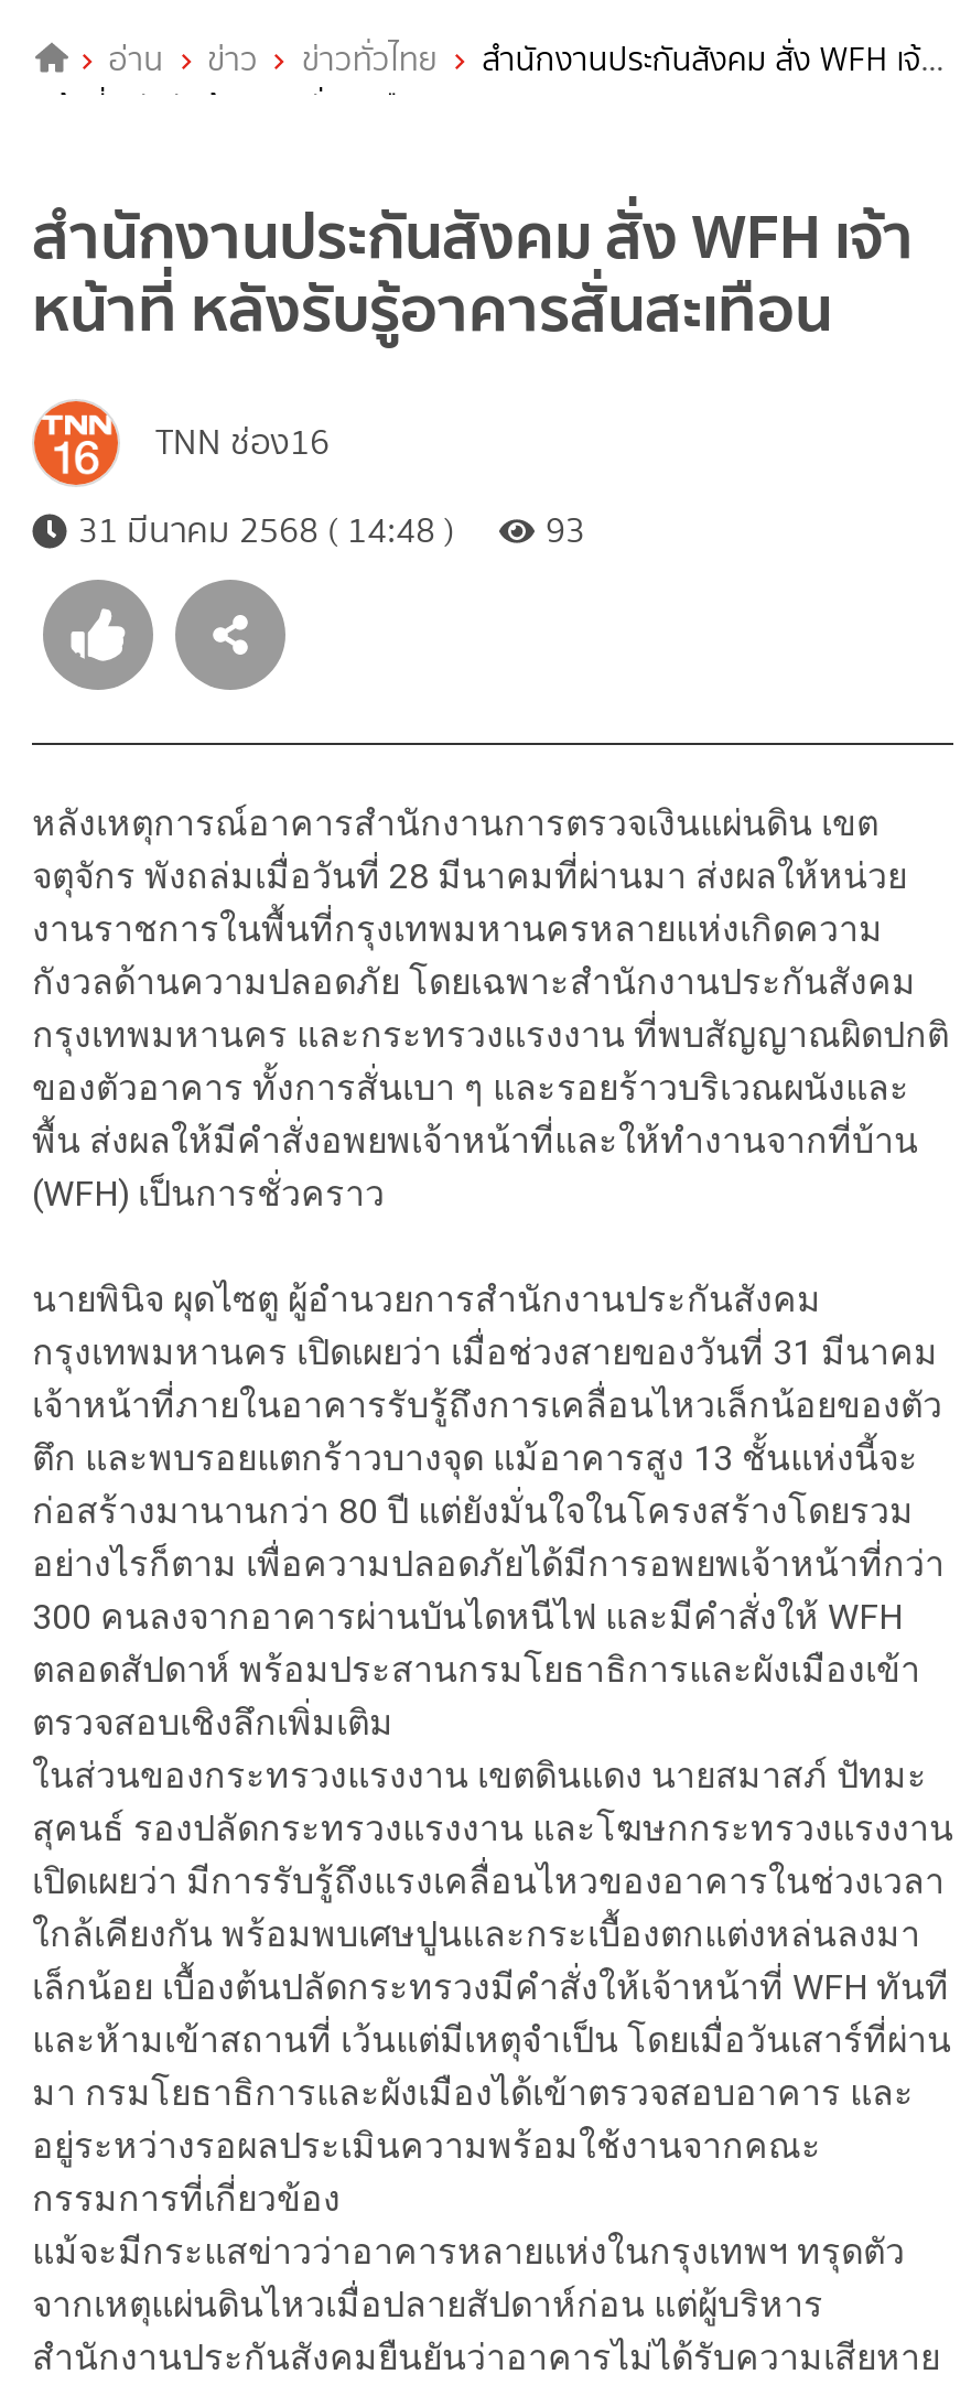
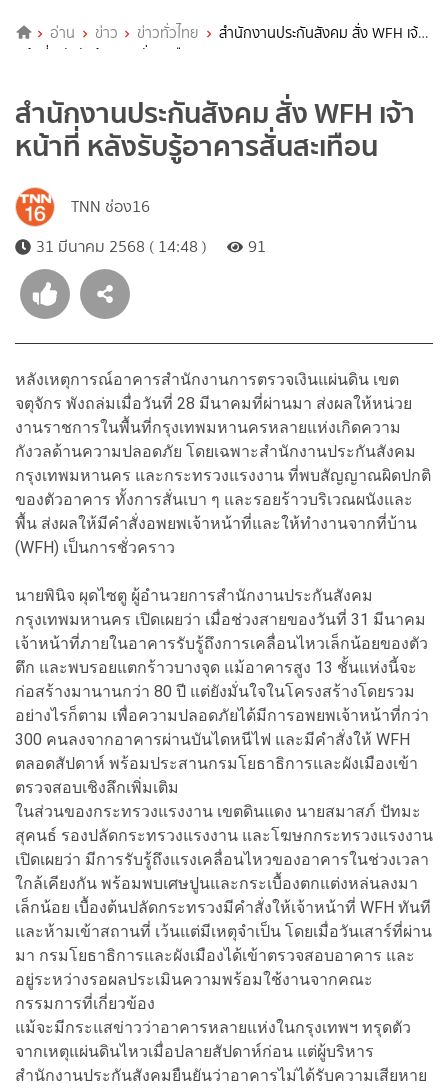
[78,505,585,555] 31 มีนาคม 2568 ( 14:48 ) 93 -> [36,235,266,258] 31 มีนาคม 2568 ( 14:48 ) 91

